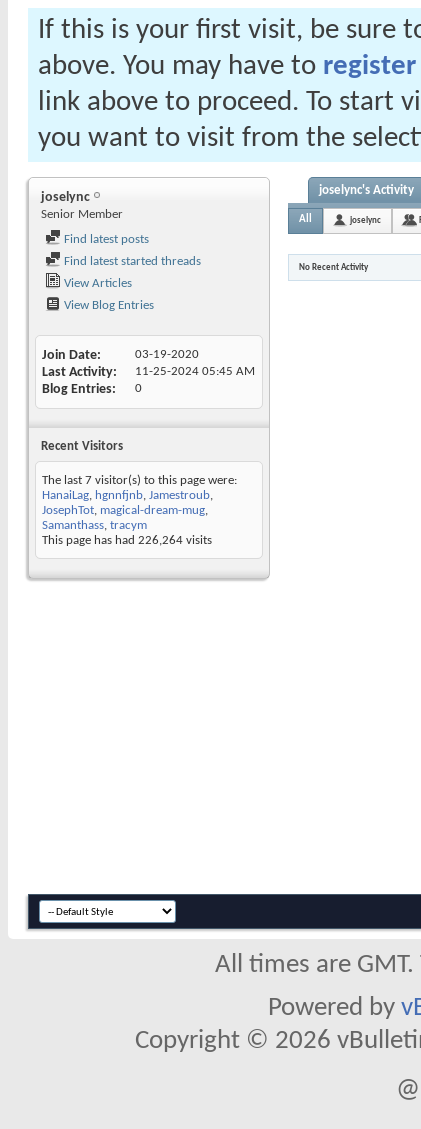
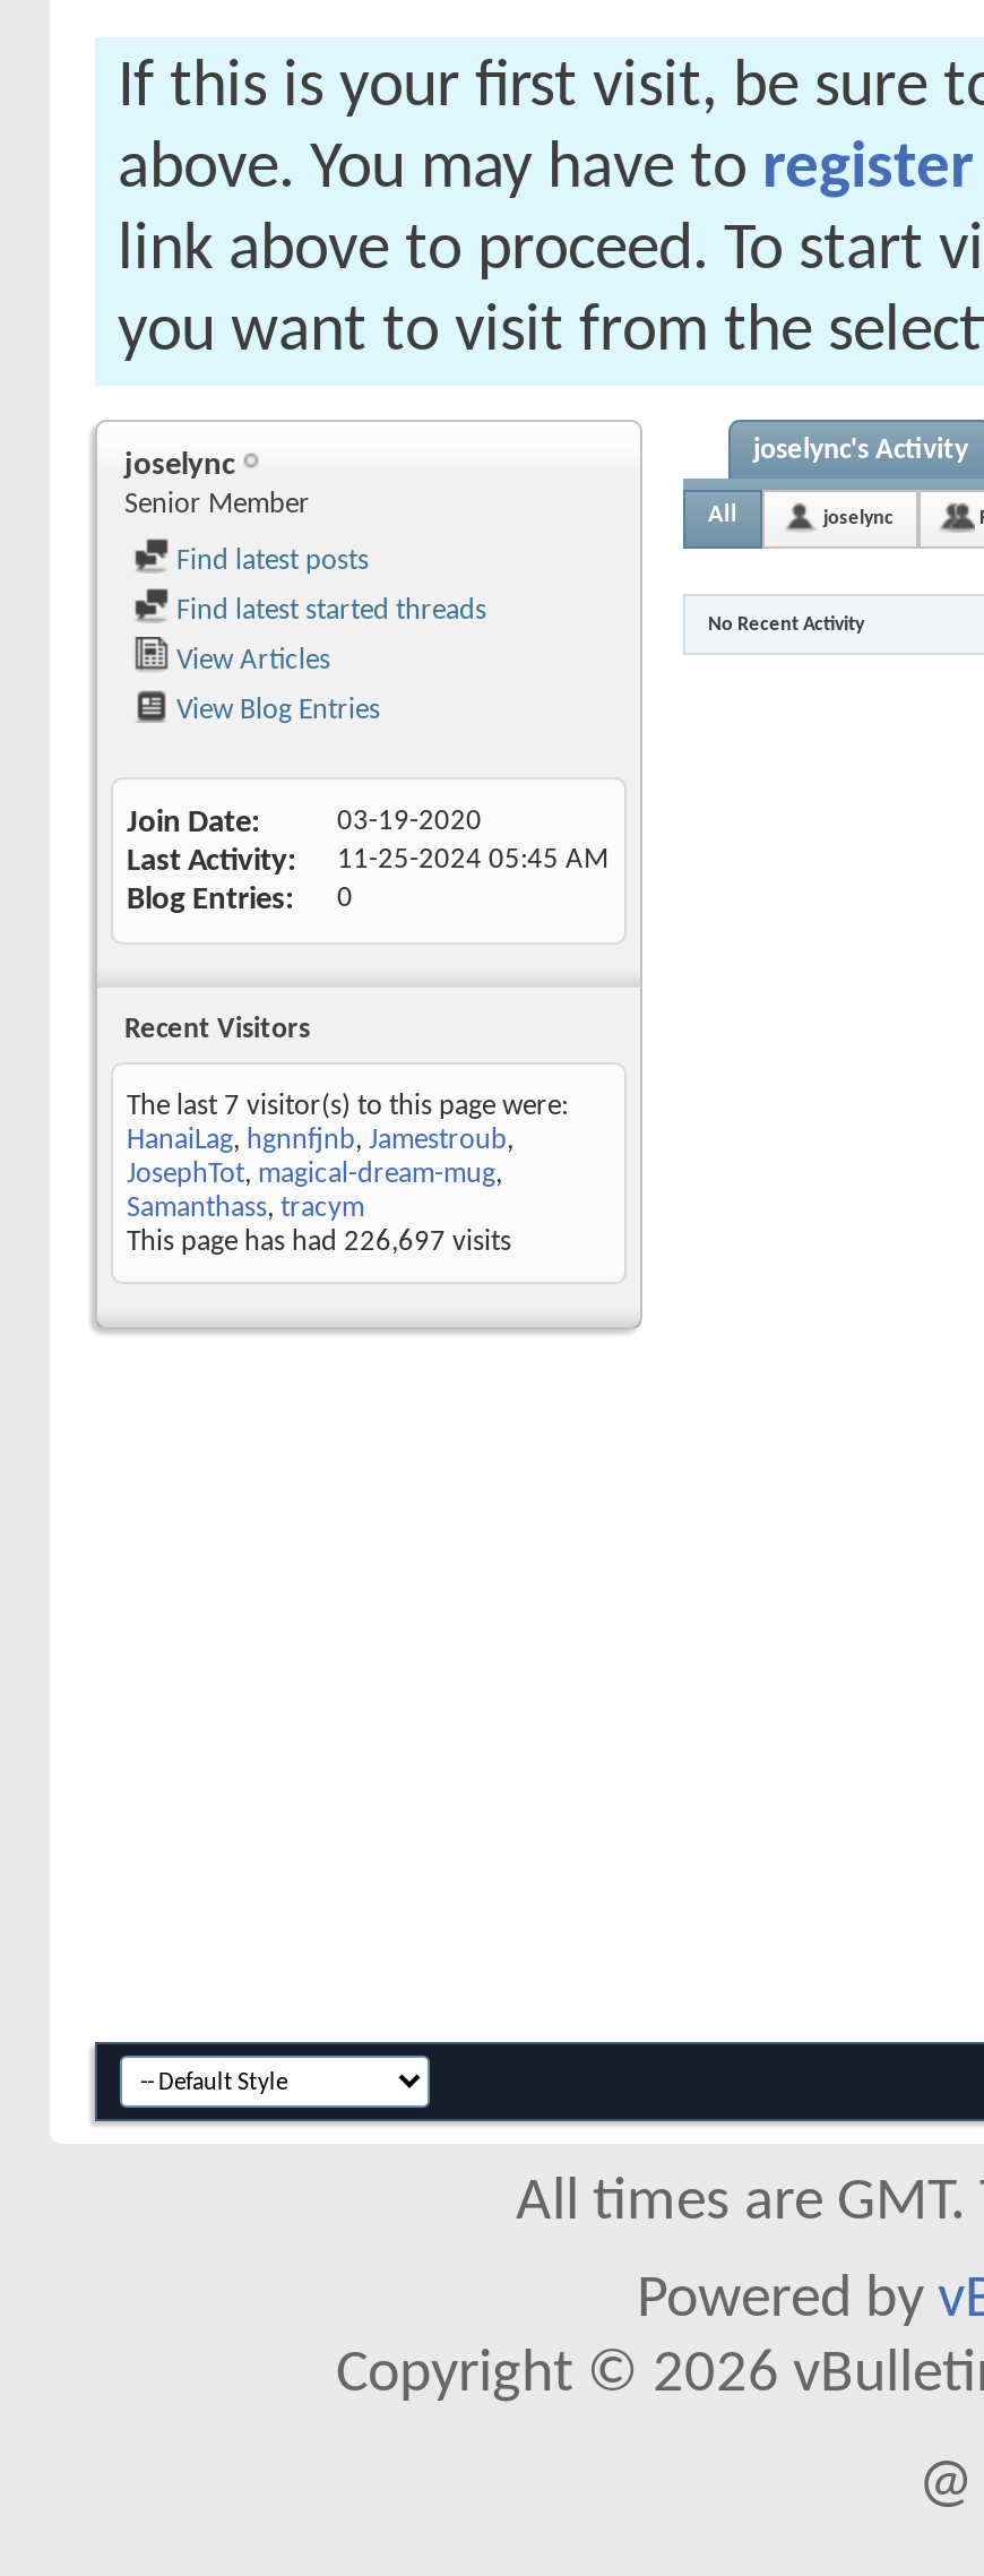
[42,534,212,547] This page has had 226,264 visits -> [127,1227,511,1257] This page has had 226,697 visits

